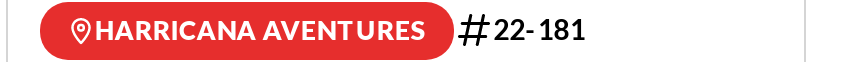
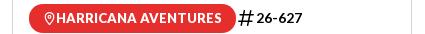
[494,13,586,47] 22-181 -> [256,9,302,26] 26-627

